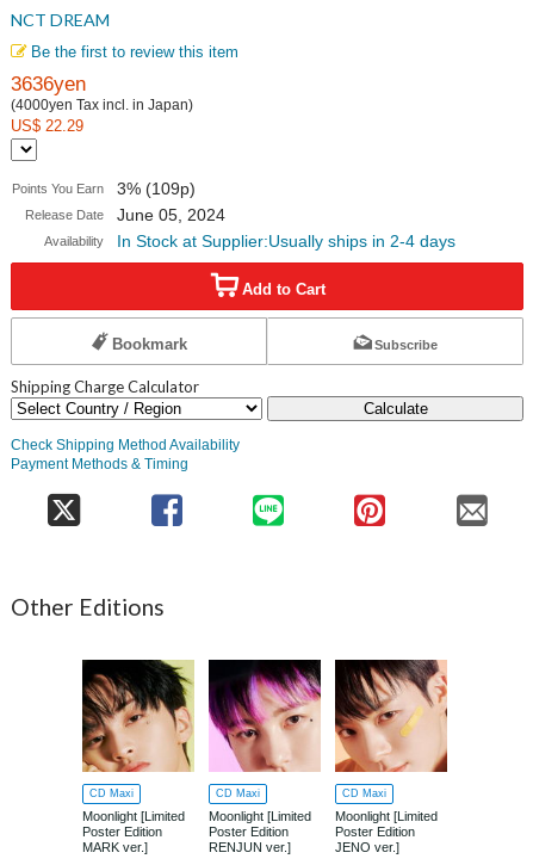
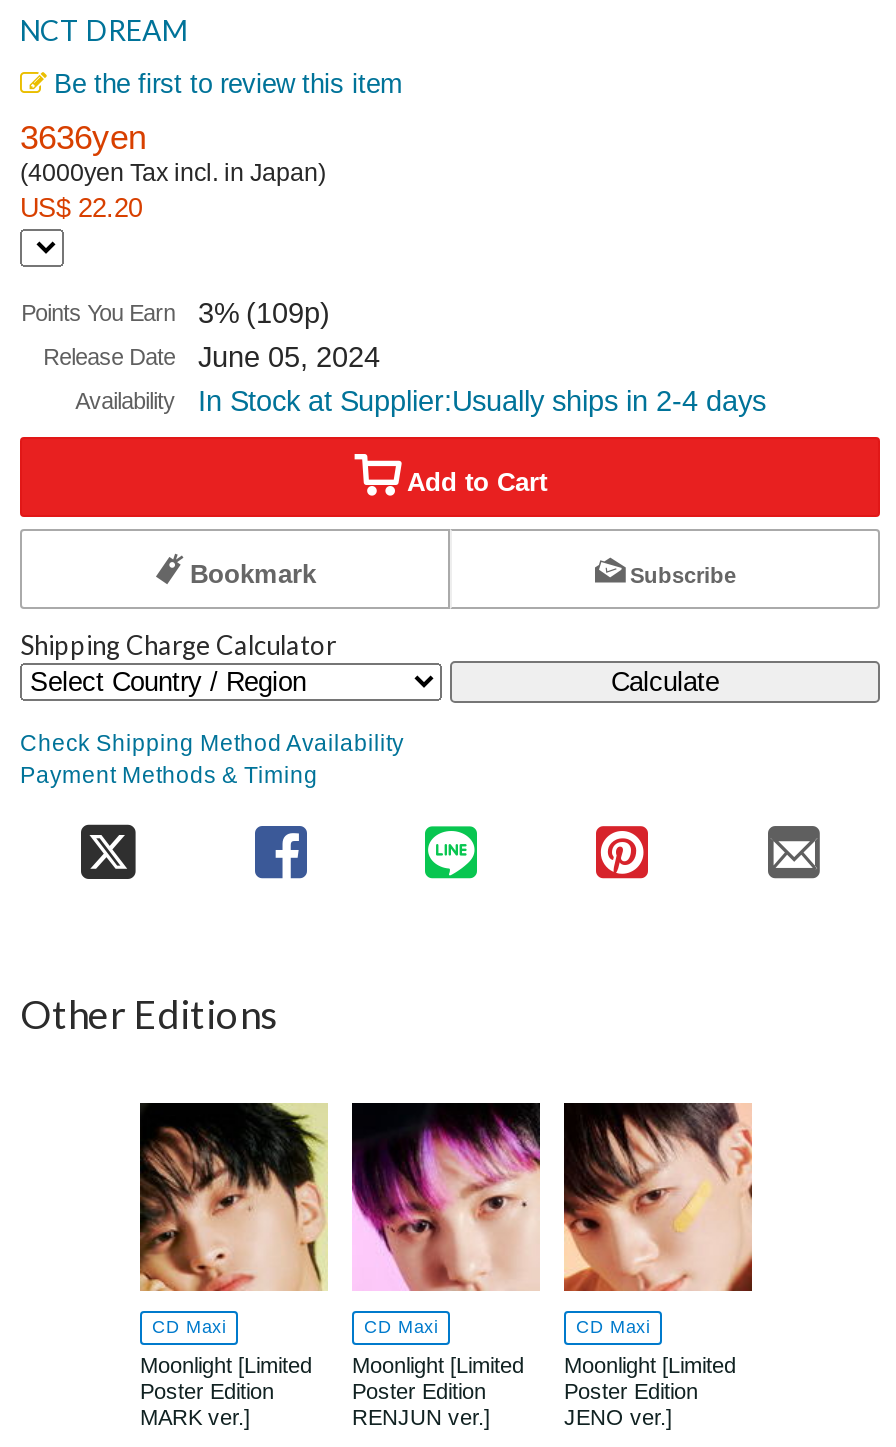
[11,116,83,134] US$ 22.29 -> [20,192,142,222] US$ 22.20

